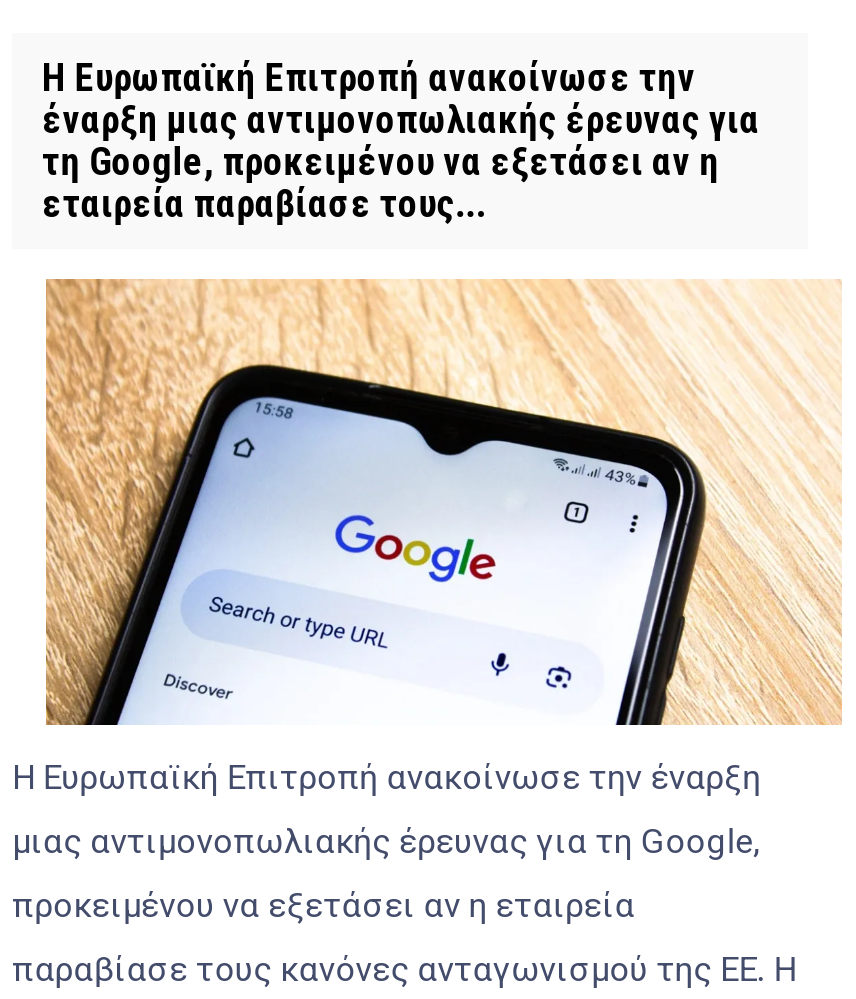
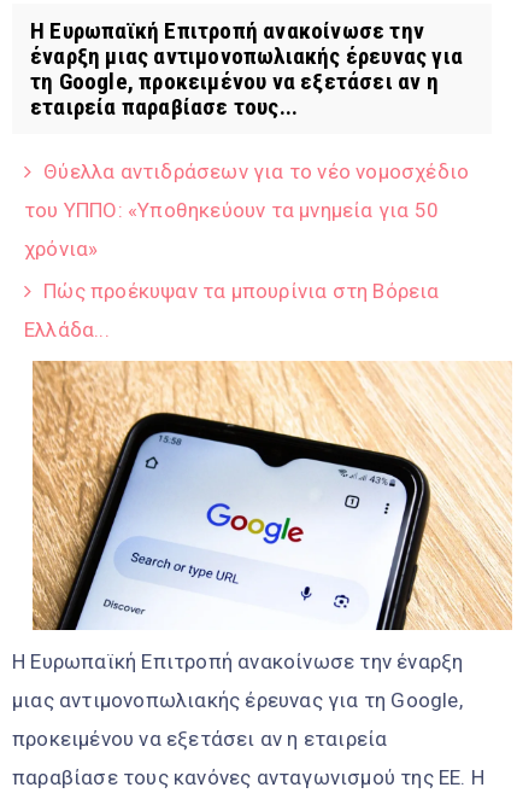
none -> [24,159,469,341] Θύελλα αντιδράσεων για το νέο νομοσχέδιο | του ΥΠΠΟ: «Υποθηκεύουν τα μνημεία για 50 | χρόνια» | Πώς προέκυψαν τα μπουρίνια στη Βόρεια | Ελλάδα...

